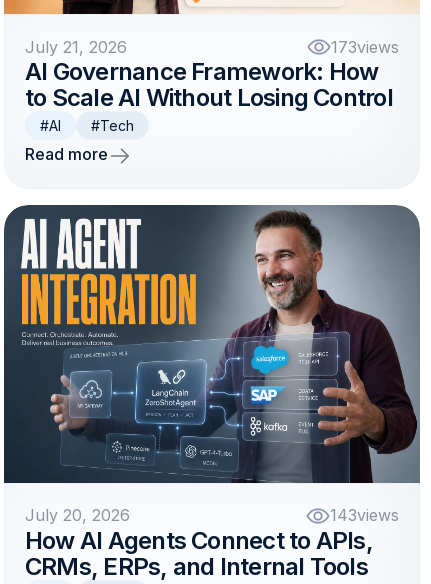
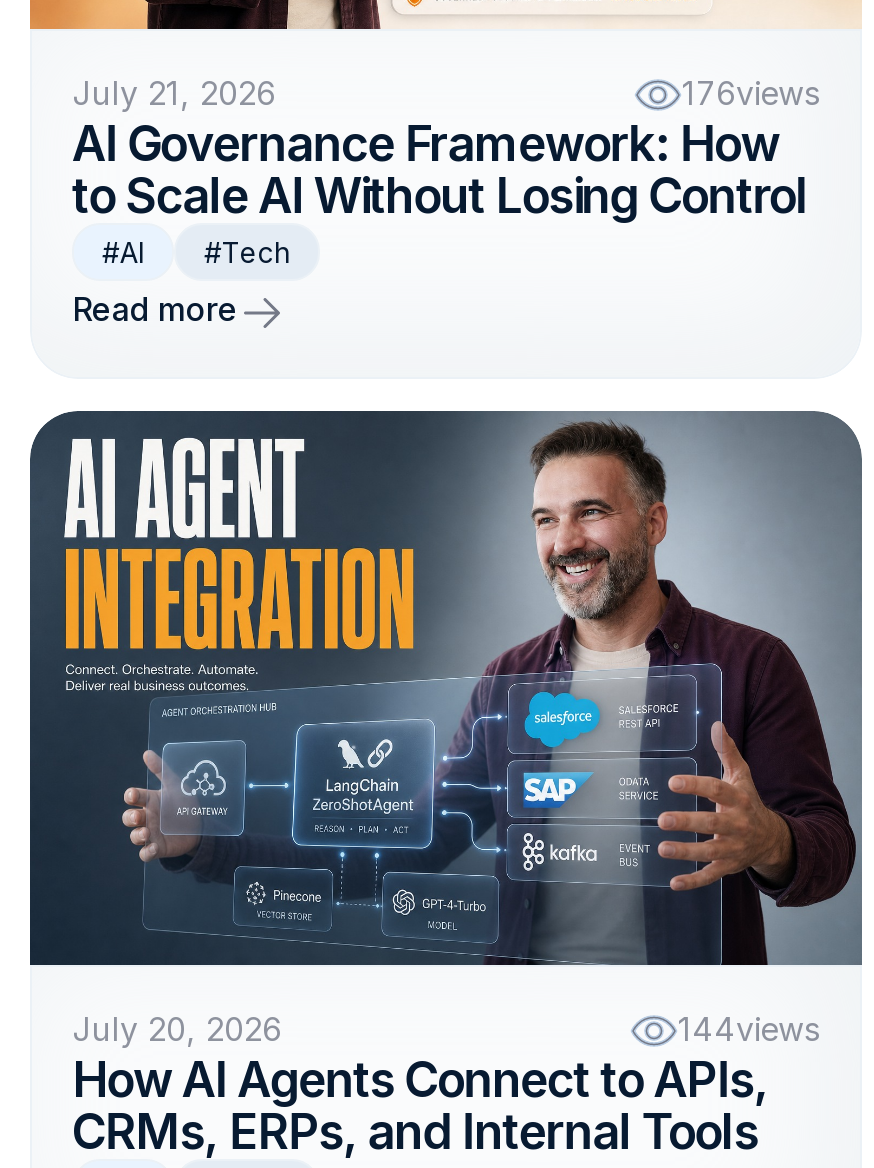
[331,37,399,57] 173views -> [682,74,820,114] 176views
[330,505,399,525] 143views -> [678,1010,820,1050] 144views

